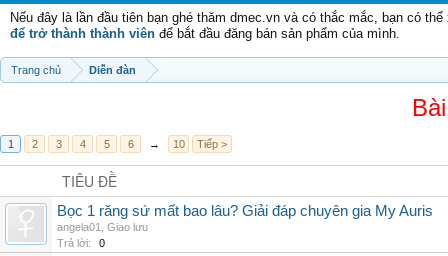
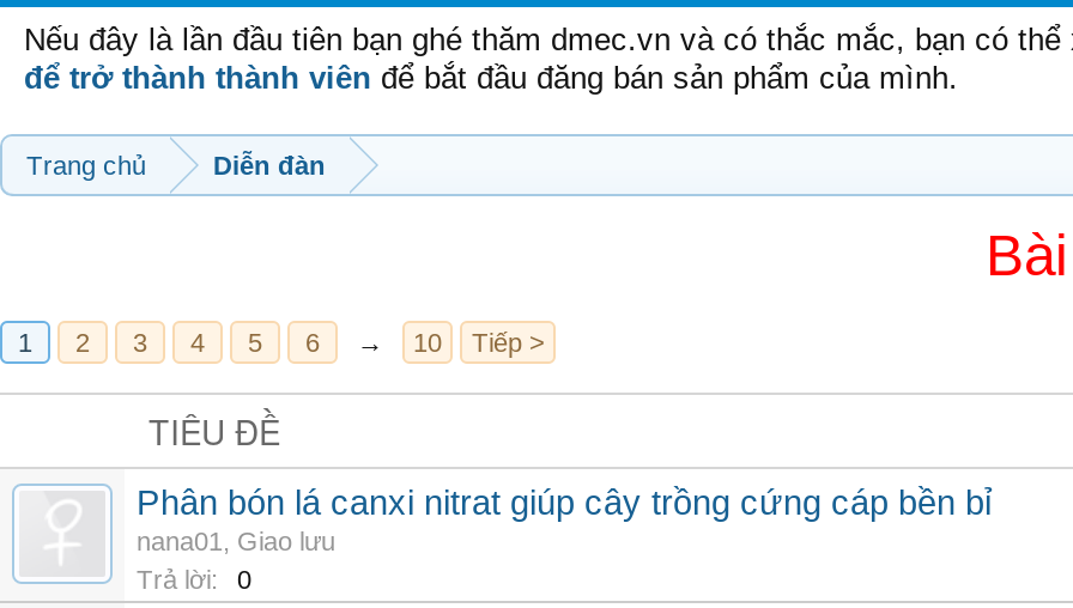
[57,203,433,233] Bọc 1 răng sứ mất bao lâu? Giải đáp chuyên gia My Auris | angela01, Giao lưu -> [137,484,992,555] Phân bón lá canxi nitrat giúp cây trồng cứng cáp bền bỉ | nana01, Giao lưu

